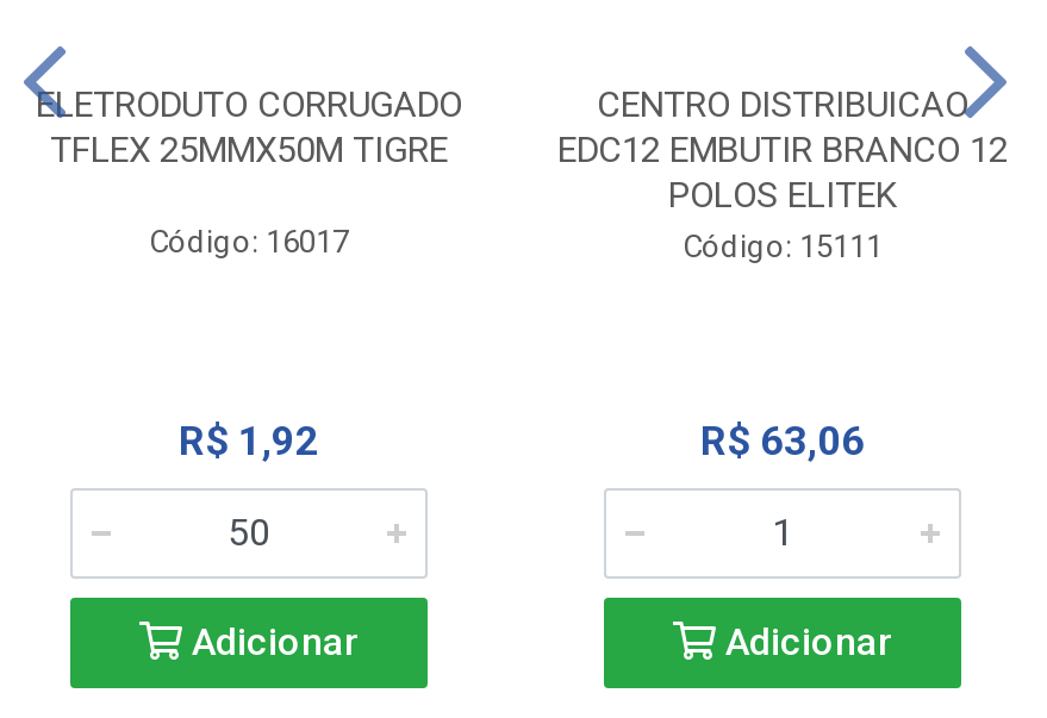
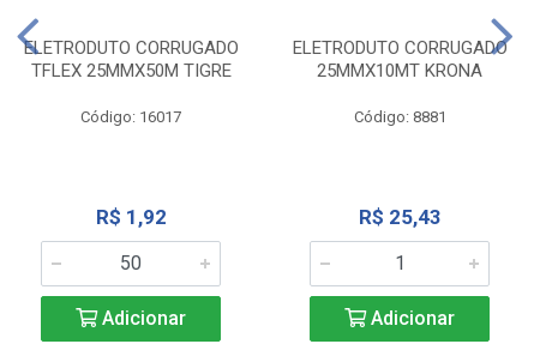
[557,83,1008,264] CENTRO DISTRIBUICAO | EDC12 EMBUTIR BRANCO 12 | POLOS ELITEK | Código: 15111 -> [292,37,507,125] ELETRODUTO CORRUGADO | 25MMX10MT KRONA | Código: 8881
[700,416,865,464] R$ 63,06 -> [358,205,441,229] R$ 25,43

